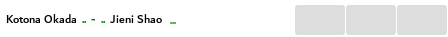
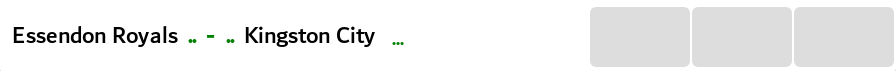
[6,9,176,30] Kotona Okada .. - .. Jieni Shao ... -> [12,15,404,57] Essendon Royals .. - .. Kingston City ...

